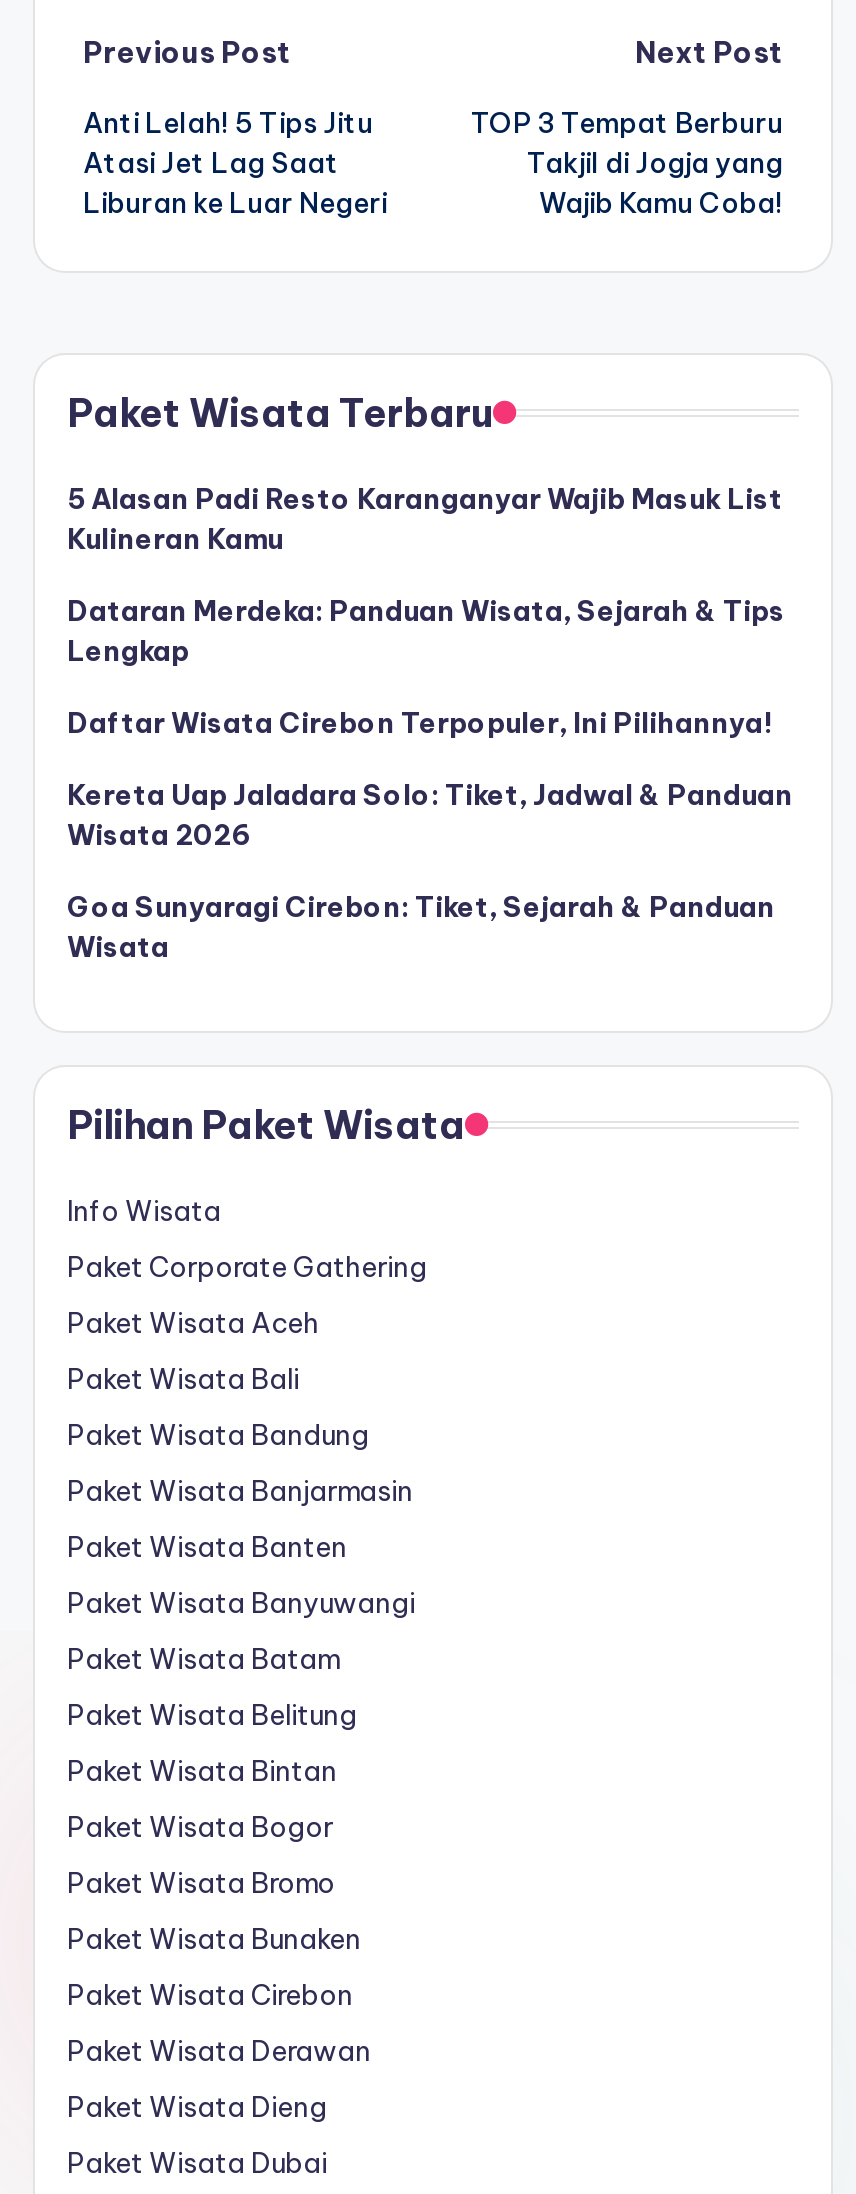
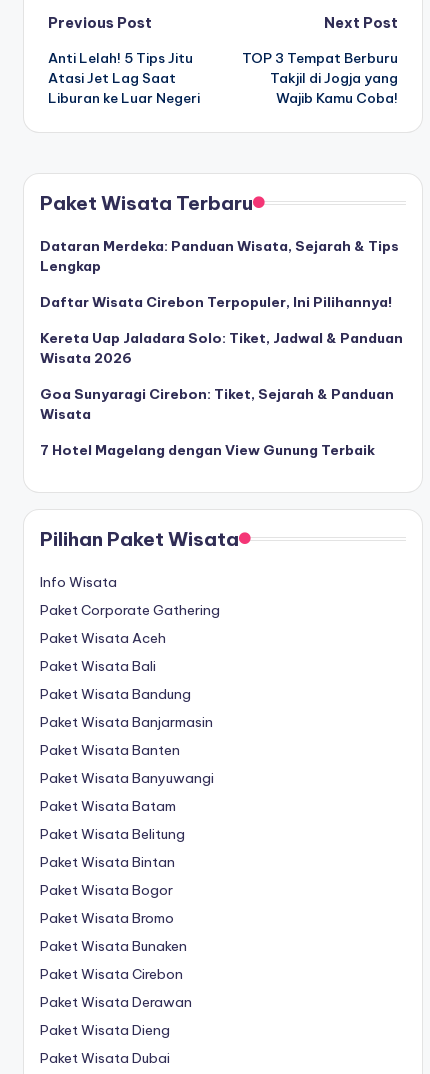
[67,480,783,556] 5 Alasan Padi Resto Karanganyar Wajib Masuk List | Kulineran Kamu -> none
moved [67,592,793,964] -> [40,236,403,422]: Dataran Merdeka: Panduan Wisata, Sejarah & Tips | Lengkap | Daftar Wisata Cirebon Terpopuler, Ini Pilihannya! | Kereta Uap Jaladara Solo: Tiket, Jadwal & Panduan | Wisata 2026 | Goa Sunyaragi Cirebon: Tiket, Sejarah & Panduan | Wisata
none -> [40,440,375,458] 7 Hotel Magelang dengan View Gunung Terbaik

